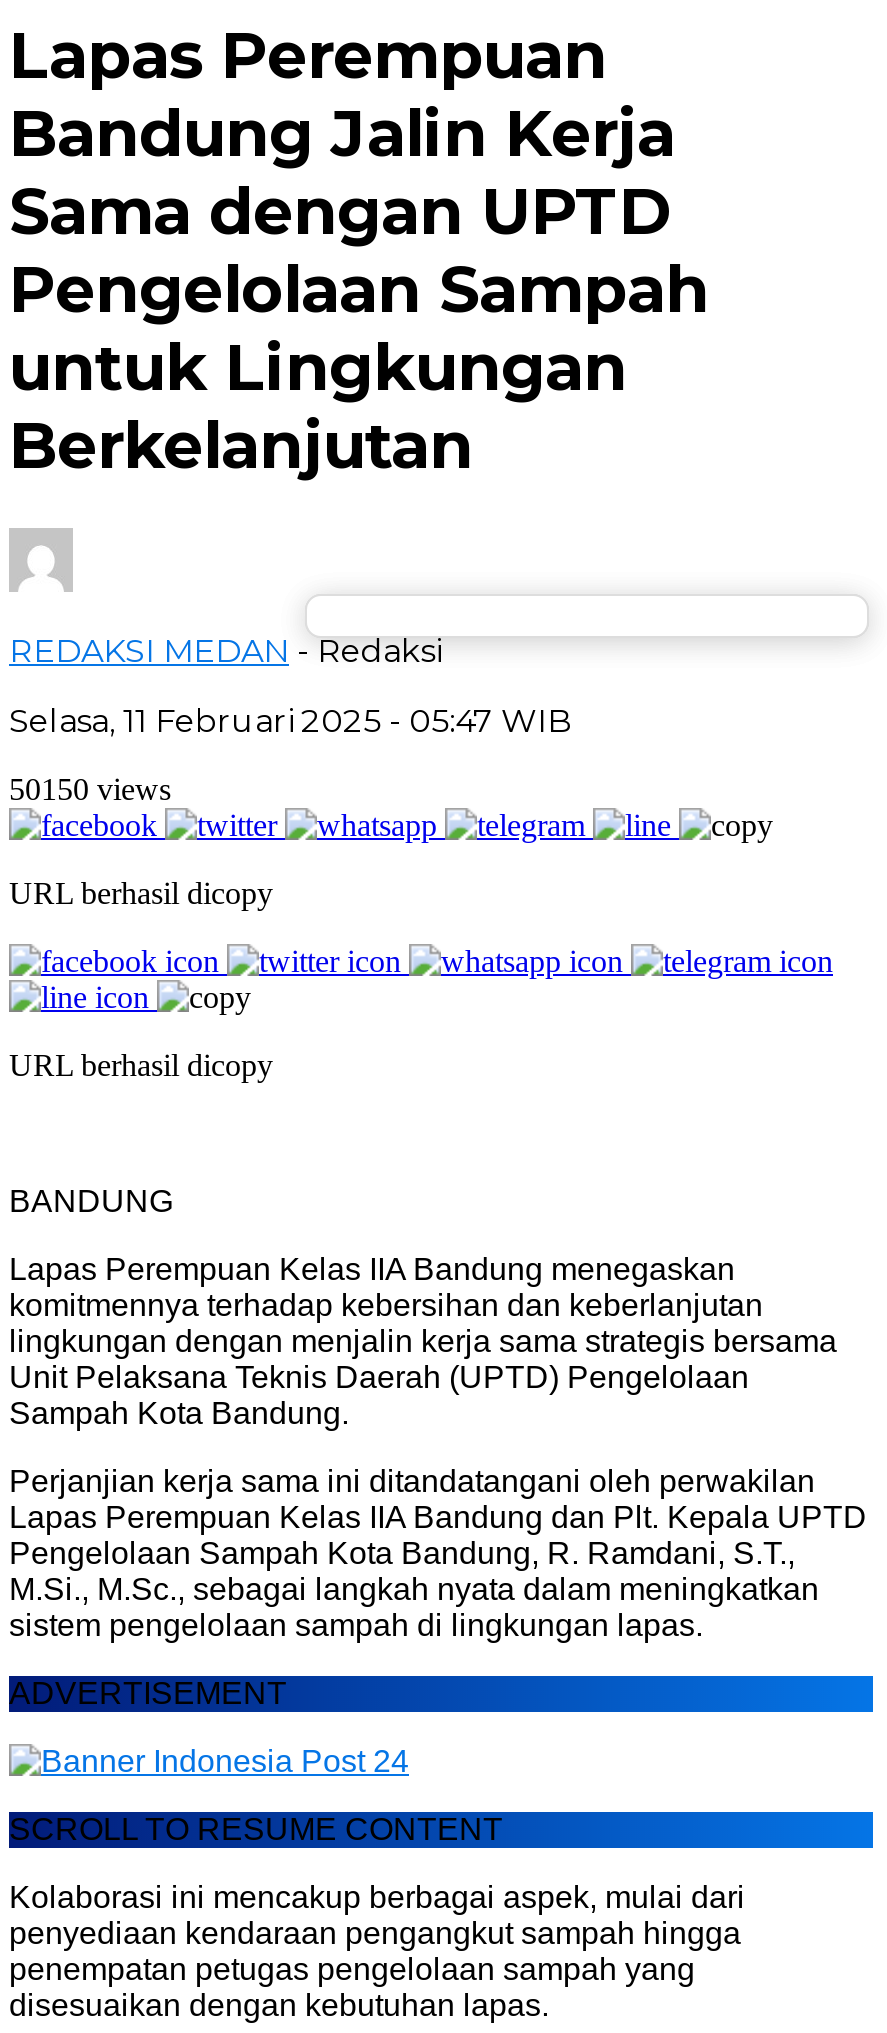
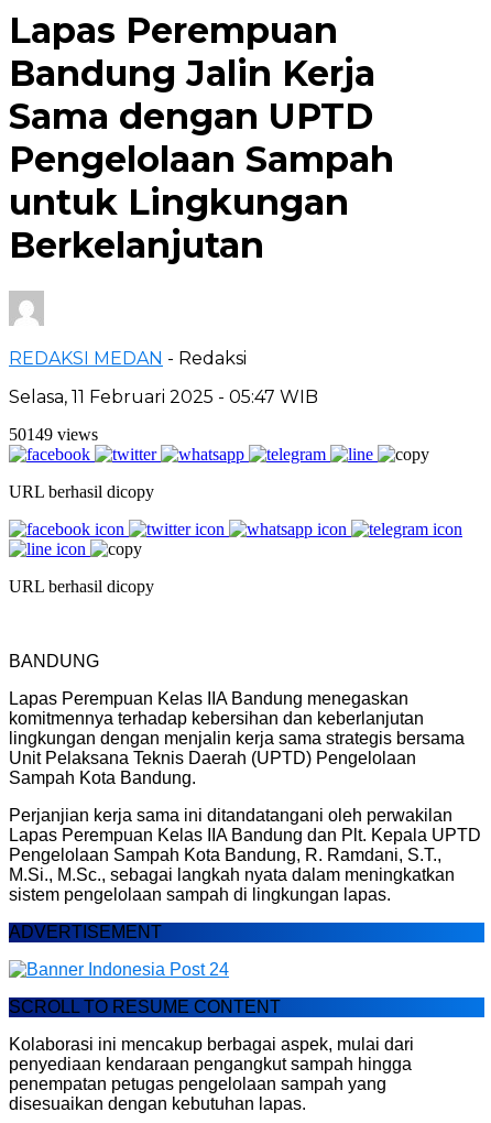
[9,772,171,806] 50150 views -> [9,425,98,444] 50149 views

